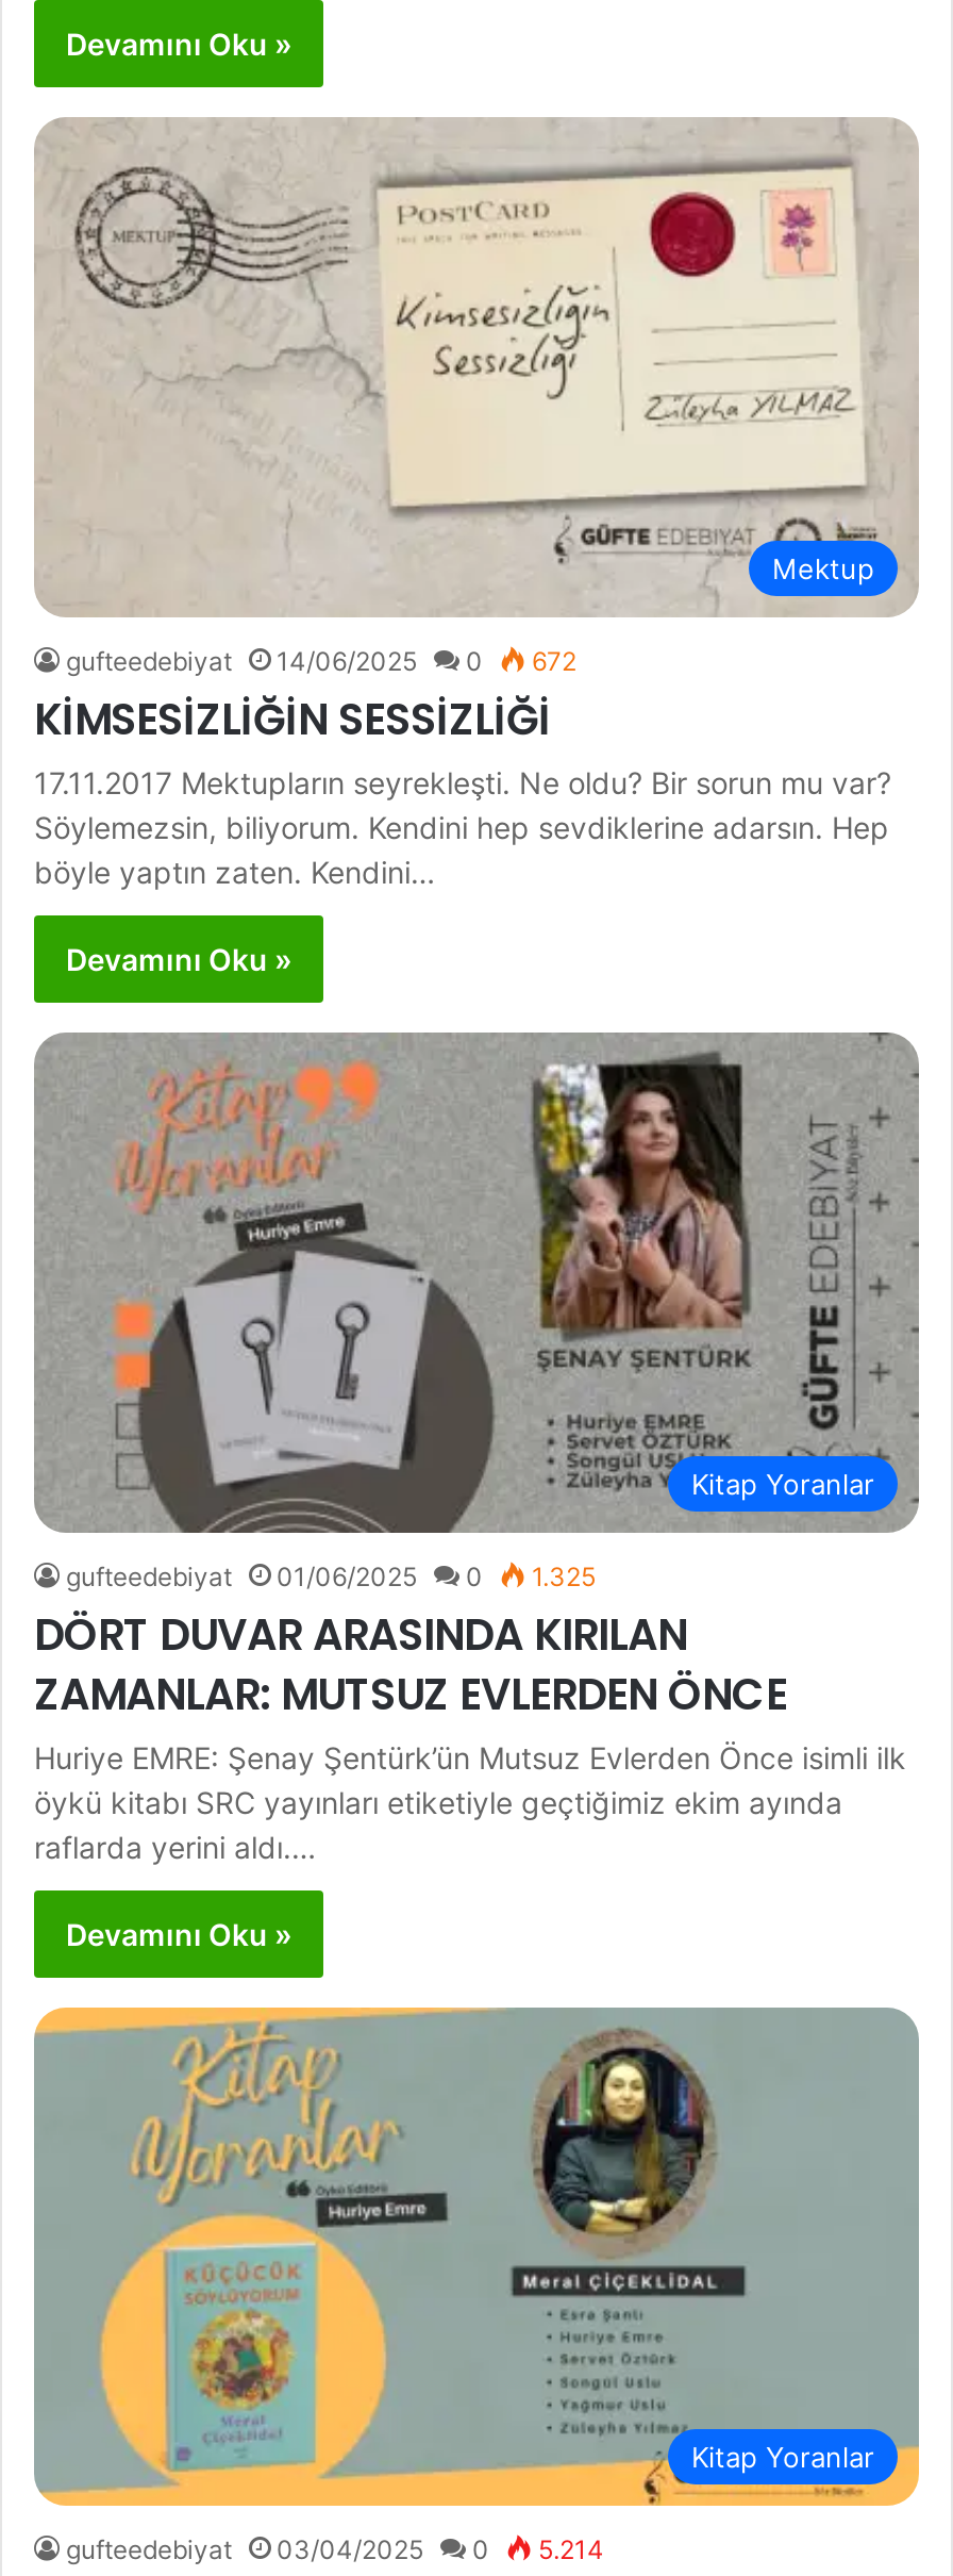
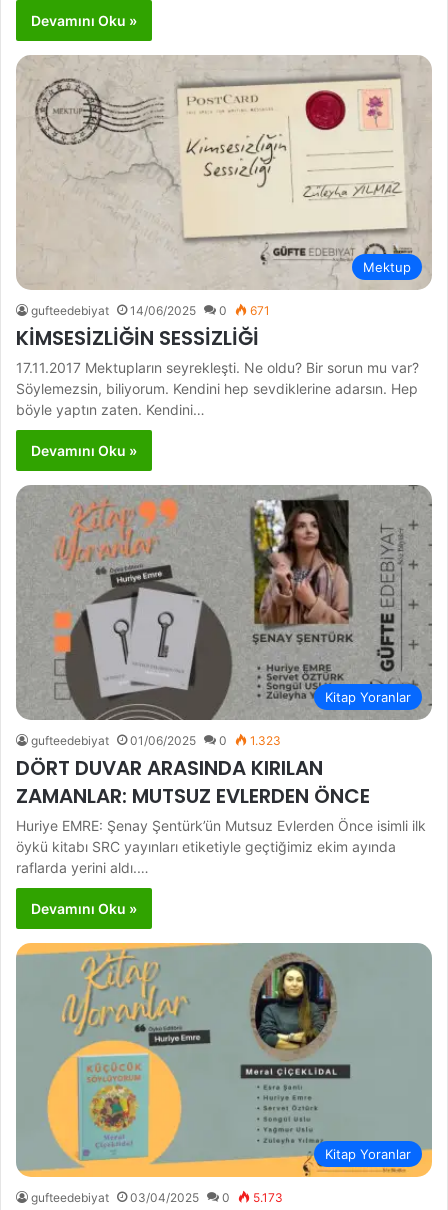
[66,645,576,677] gufteedebiyat 14/06/2025 0 672 -> [31,303,270,318] gufteedebiyat 14/06/2025 0 671
[66,1560,596,1592] gufteedebiyat 01/06/2025 0 1.325 -> [31,733,281,748] gufteedebiyat 01/06/2025 0 1.323
[66,2534,604,2566] gufteedebiyat 03/04/2025 0 5.214 -> [31,1190,283,1205] gufteedebiyat 03/04/2025 0 5.173

